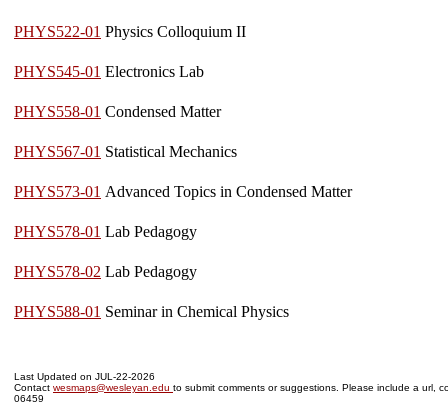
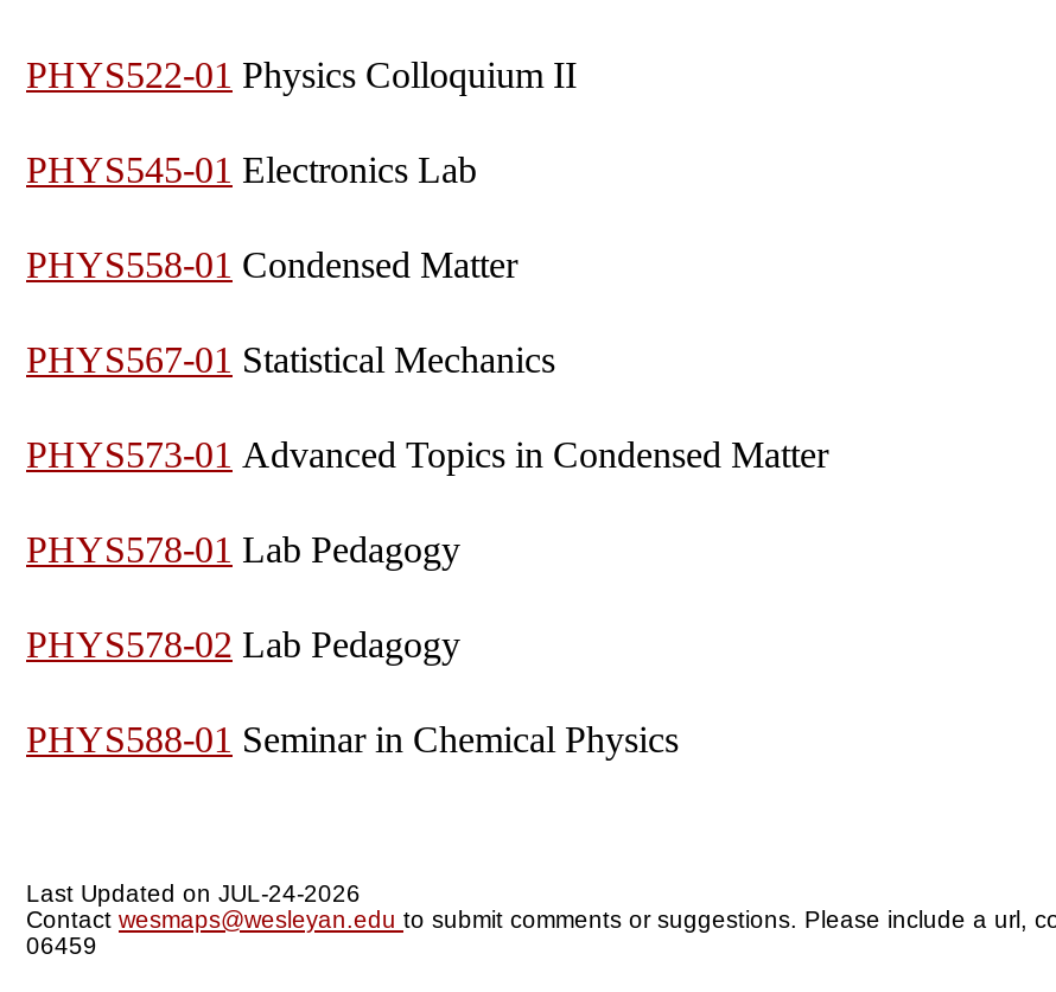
[14,371,155,382] Last Updated on JUL-22-2026 -> [26,880,361,907] Last Updated on JUL-24-2026

